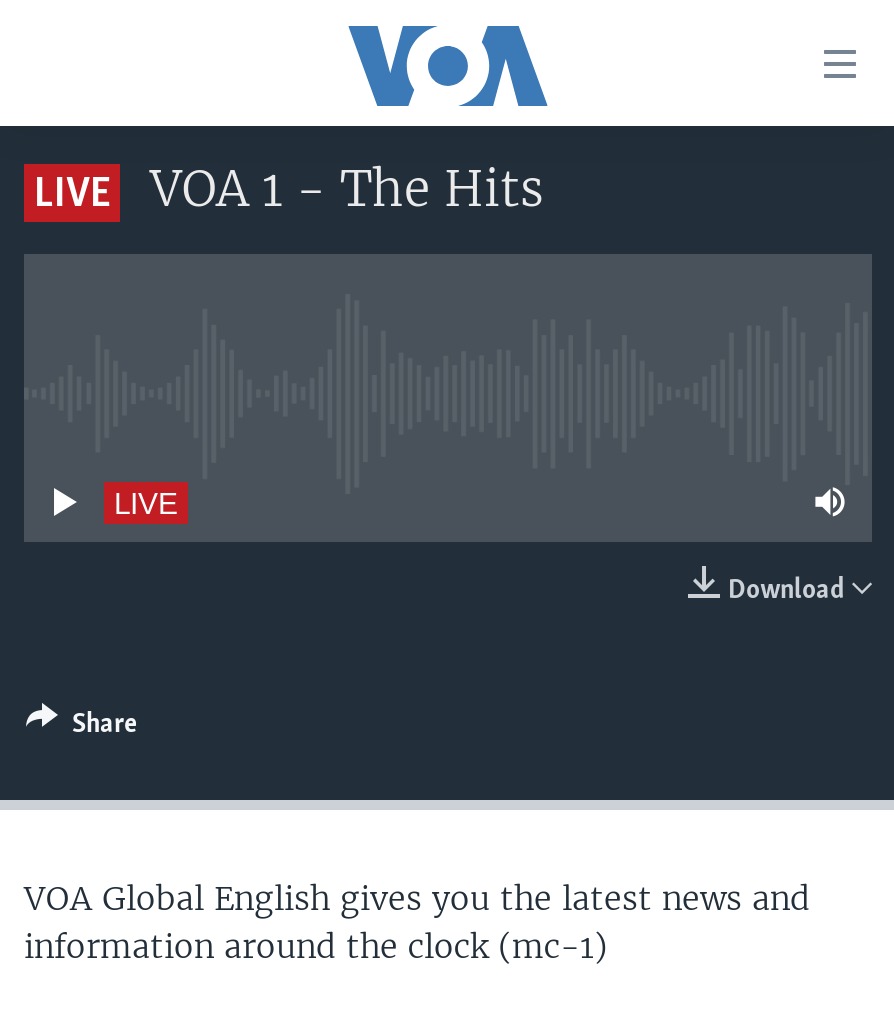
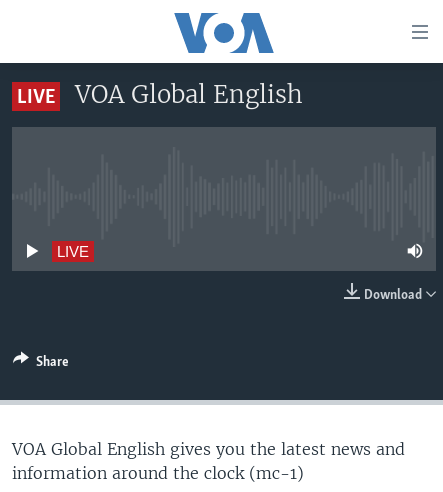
[150,158,544,220] VOA 1 - The Hits -> [75,79,303,110] VOA Global English

